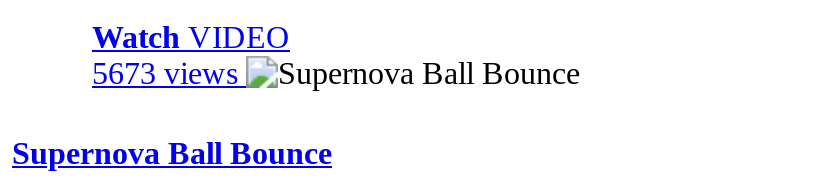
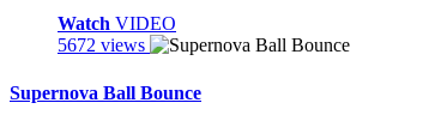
[92,57,246,91] 5673 views -> [58,35,150,56] 5672 views

